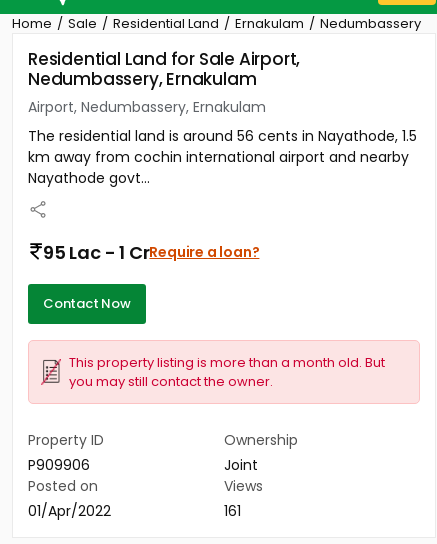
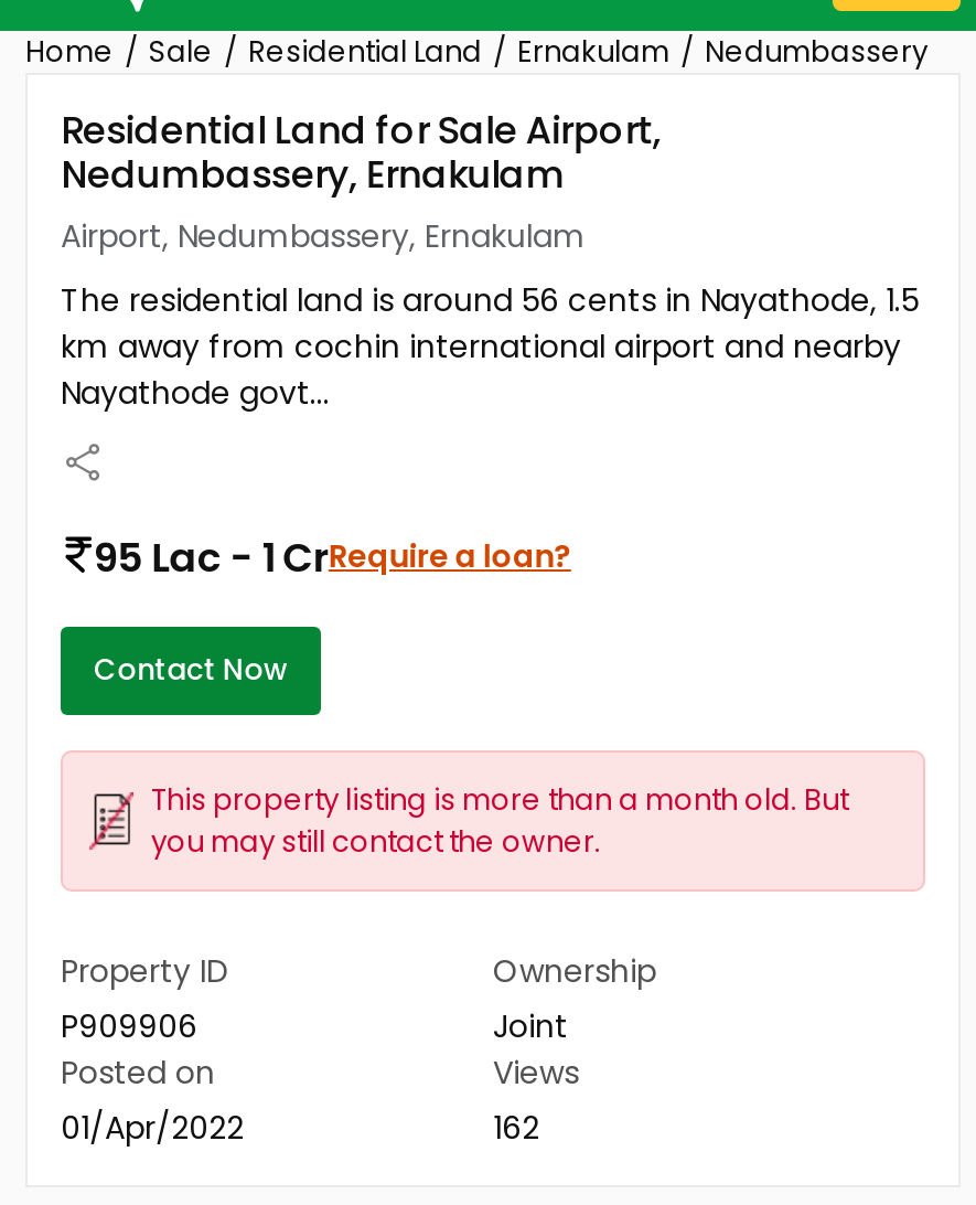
[224,501,241,521] 161 -> [493,1106,539,1150] 162

